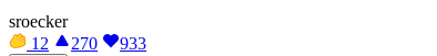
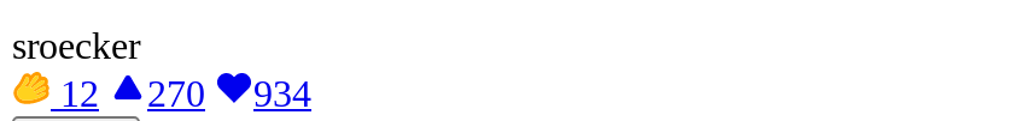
[31,35,146,53] 12 270 933 -> [60,74,311,115] 12 270 934

